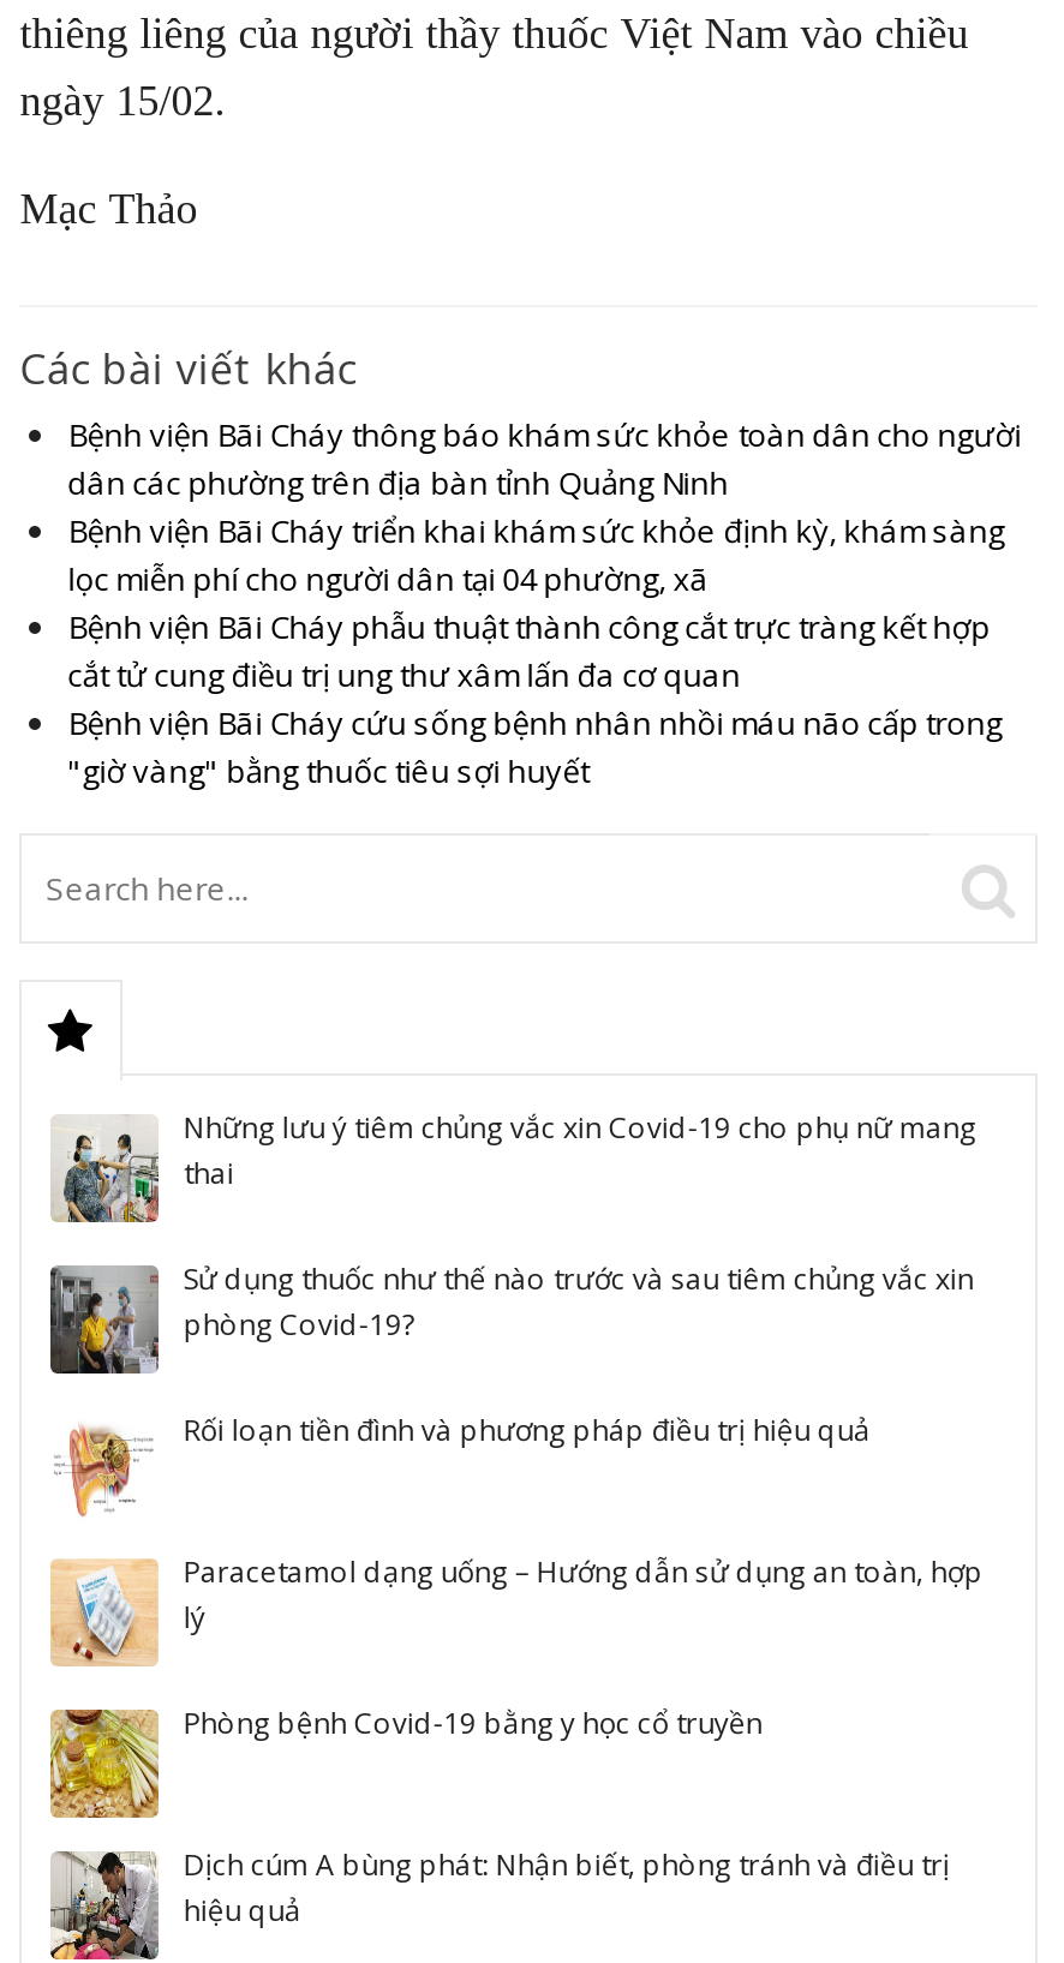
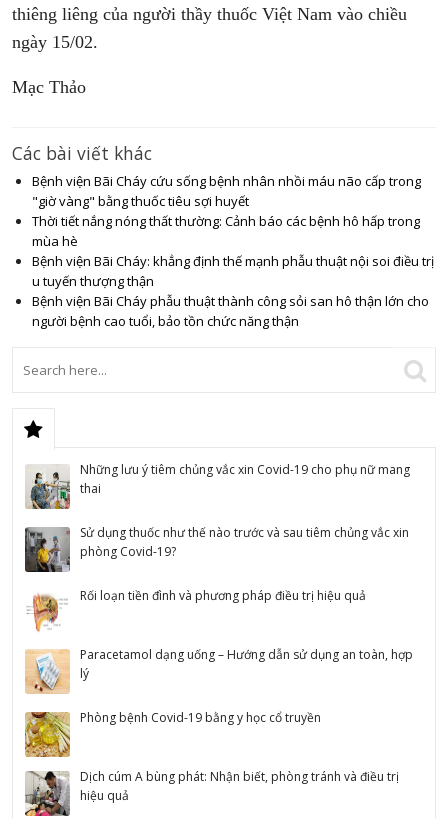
[68,413,1021,696] Bệnh viện Bãi Cháy thông báo khám sức khỏe toàn dân cho người | dân các phường trên địa bàn tỉnh Quảng Ninh | Bệnh viện Bãi Cháy triển khai khám sức khỏe định kỳ, khám sàng | lọc miễn phí cho người dân tại 04 phường, xã | Bệnh viện Bãi Cháy phẫu thuật thành công cắt trực tràng kết hợp | cắt tử cung điều trị ung thư xâm lấn đa cơ quan -> none
moved [68,701,1002,792] -> [32,172,421,210]: Bệnh viện Bãi Cháy cứu sống bệnh nhân nhồi máu não cấp trong | "giờ vàng" bằng thuốc tiêu sợi huyết
none -> [32,212,434,330] Thời tiết nắng nóng thất thường: Cảnh báo các bệnh hô hấp trong | mùa hè | Bệnh viện Bãi Cháy: khẳng định thế mạnh phẫu thuật nội soi điều trị | u tuyến thượng thận | Bệnh viện Bãi Cháy phẫu thuật thành công sỏi san hô thận lớn cho | người bệnh cao tuổi, bảo tồn chức năng thận

